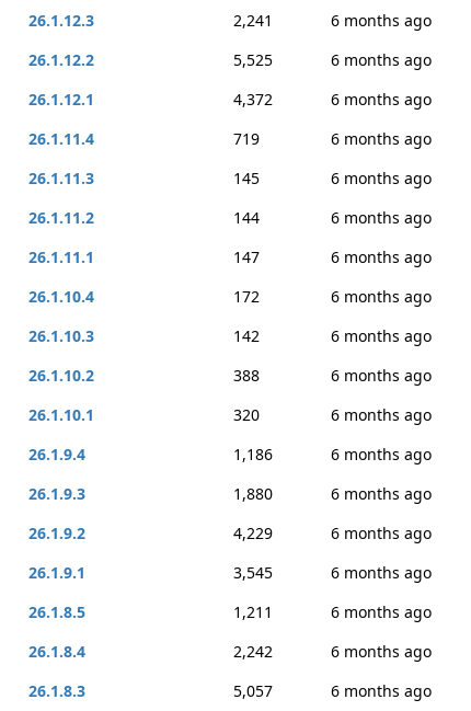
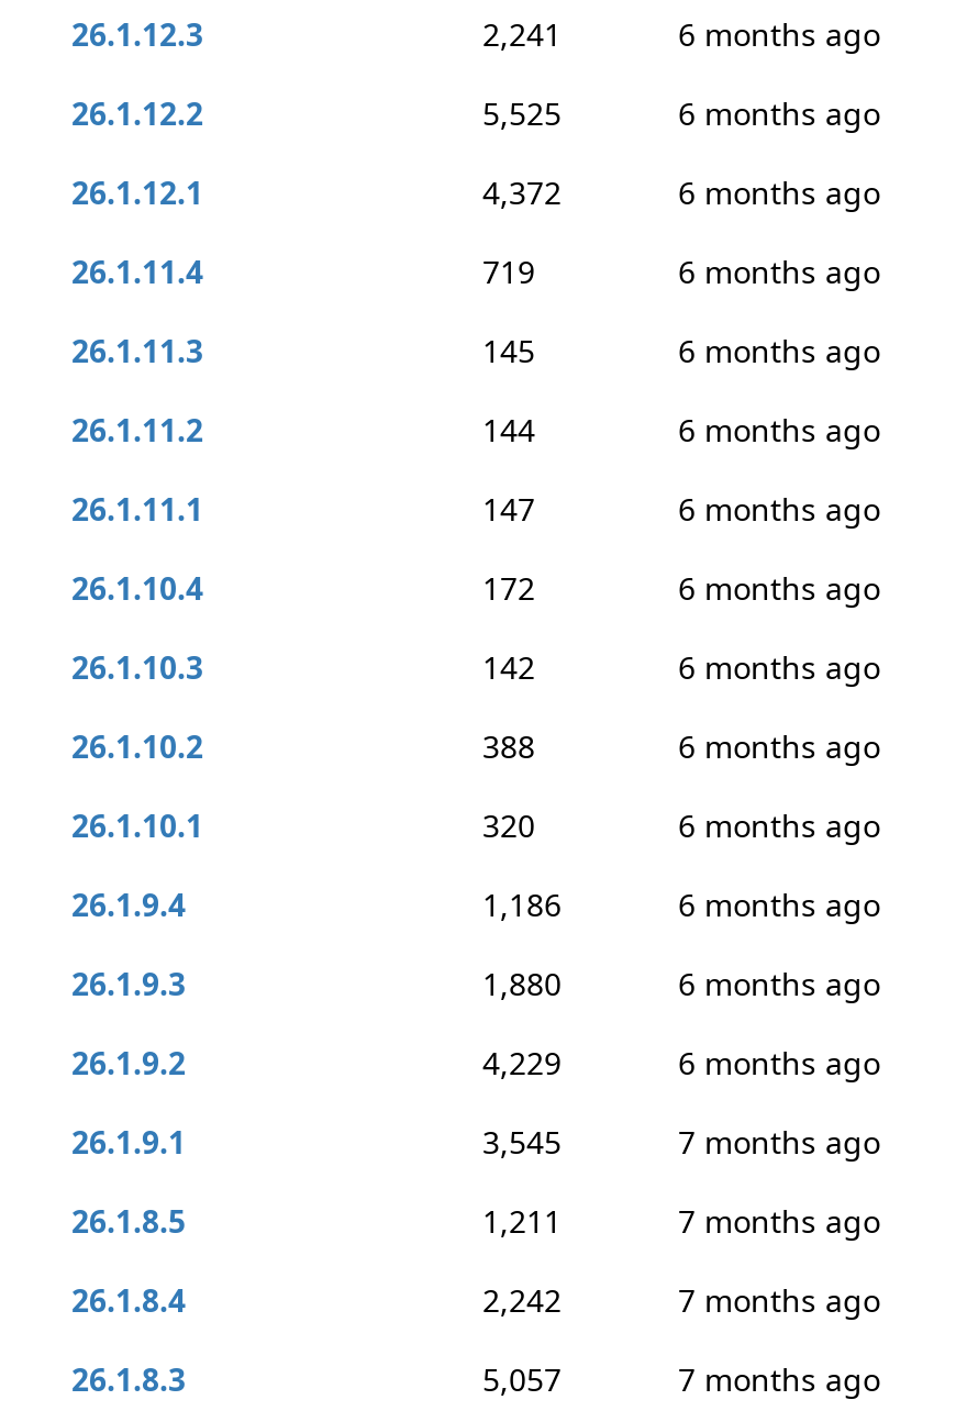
[331,562,432,583] 6 months ago -> [678,1121,880,1163] 7 months ago
[331,601,432,622] 6 months ago -> [678,1200,880,1242] 7 months ago
[331,641,432,662] 6 months ago -> [678,1279,880,1321] 7 months ago
[331,680,432,701] 6 months ago -> [678,1358,880,1400] 7 months ago

